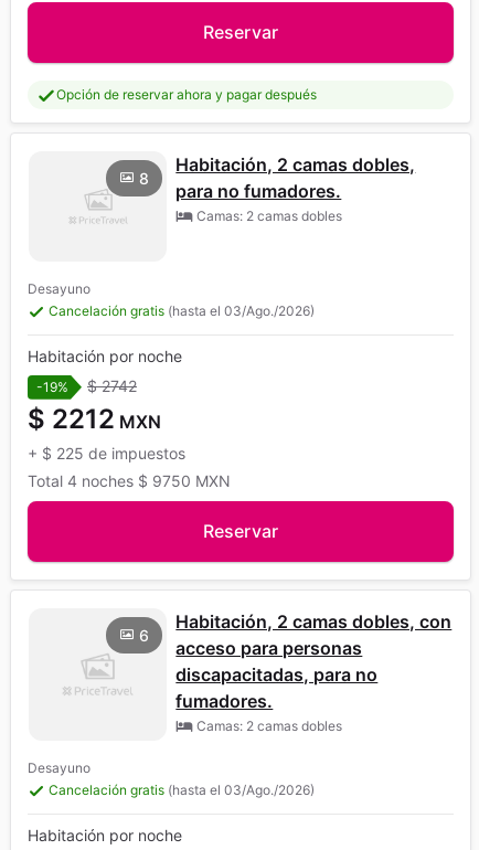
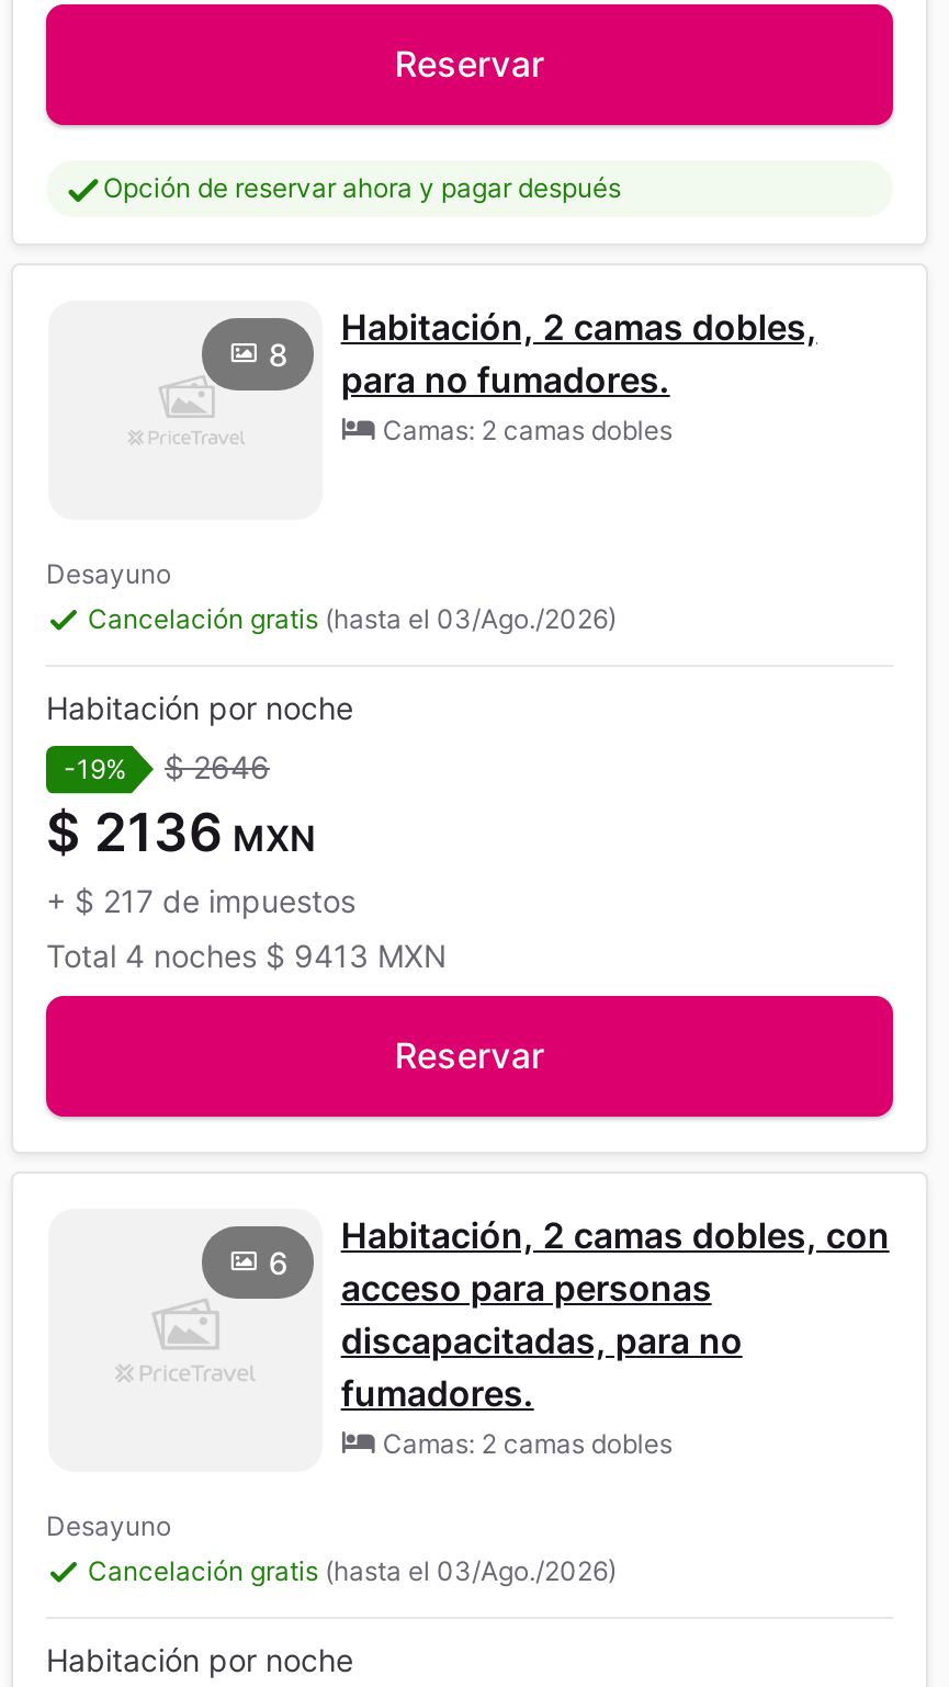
[36,376,137,395] -19% $ 2742 -> [64,747,270,784] -19% $ 2646
[28,402,161,434] $ 2212 MXN -> [46,800,316,863] $ 2136 MXN
[28,443,185,462] + $ 225 de impuestos -> [46,881,355,918] + $ 217 de impuestos
[28,471,231,490] Total 4 noches $ 9750 MXN -> [46,936,448,973] Total 4 noches $ 9413 MXN

